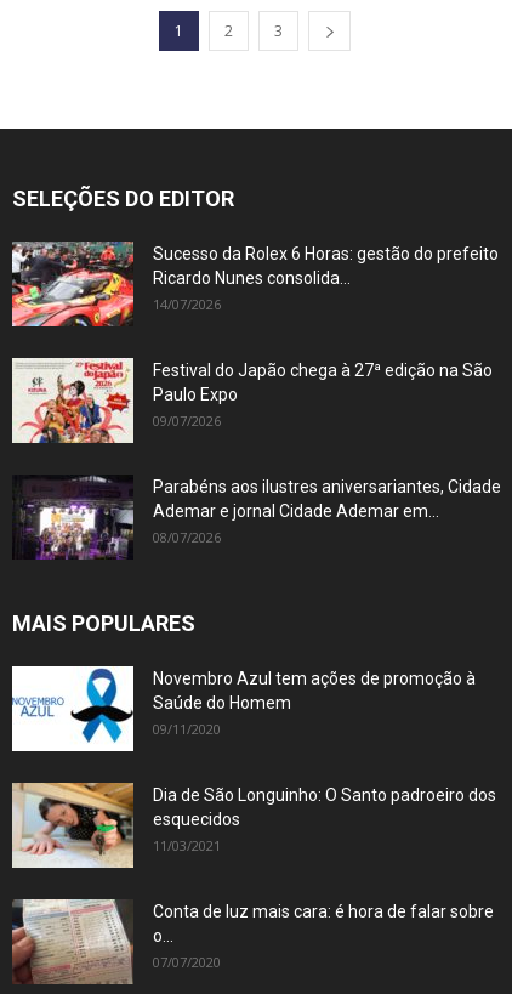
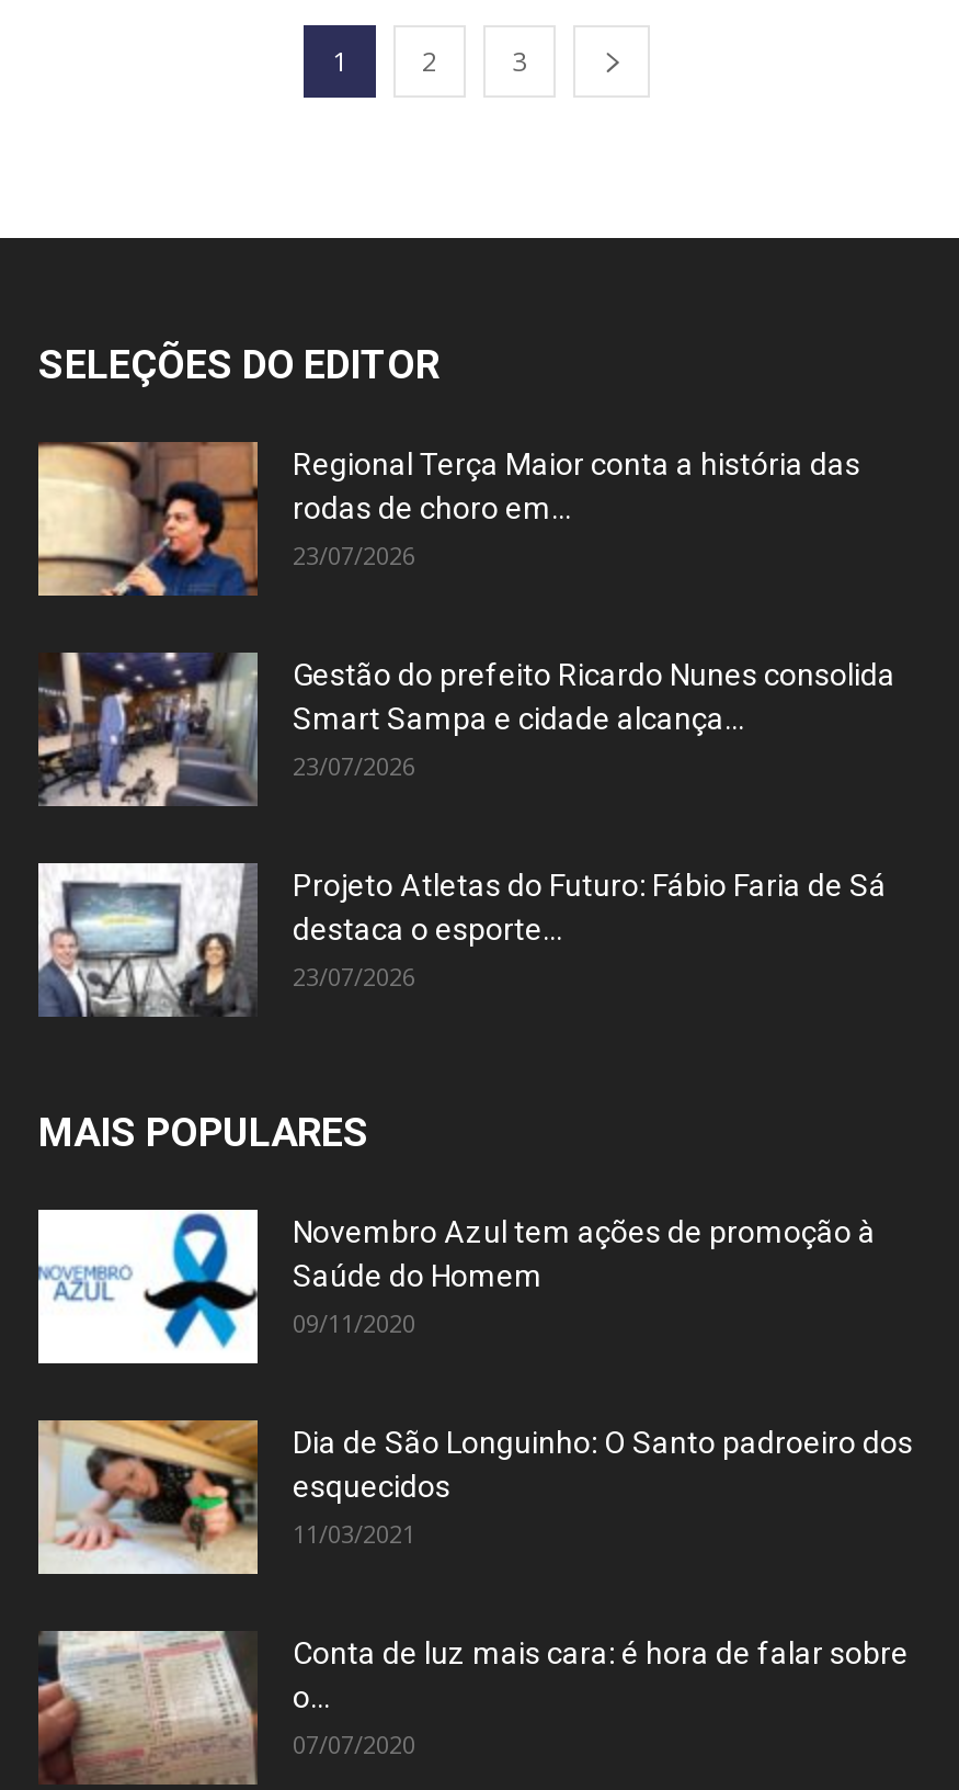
[11,240,499,328] [image] | Sucesso da Rolex 6 Horas: gestão do prefeito | Ricardo Nunes consolida... | 14/07/2026 -> [36,440,860,598] [image] | Regional Terça Maior conta a história das | rodas de choro em... | 23/07/2026
[11,357,493,444] [image] | Festival do Japão chega à 27ª edição na São | Paulo Expo | 09/07/2026 -> [38,653,895,808] [image] | Gestão do prefeito Ricardo Nunes consolida | Smart Sampa e cidade alcança... | 23/07/2026
[12,475,501,560] [image] | Parabéns aos ilustres aniversariantes, Cidade | Ademar e jornal Cidade Ademar em... | 08/07/2026 -> [36,861,887,1019] [image] | Projeto Atletas do Futuro: Fábio Faria de Sá | destaca o esporte... | 23/07/2026

